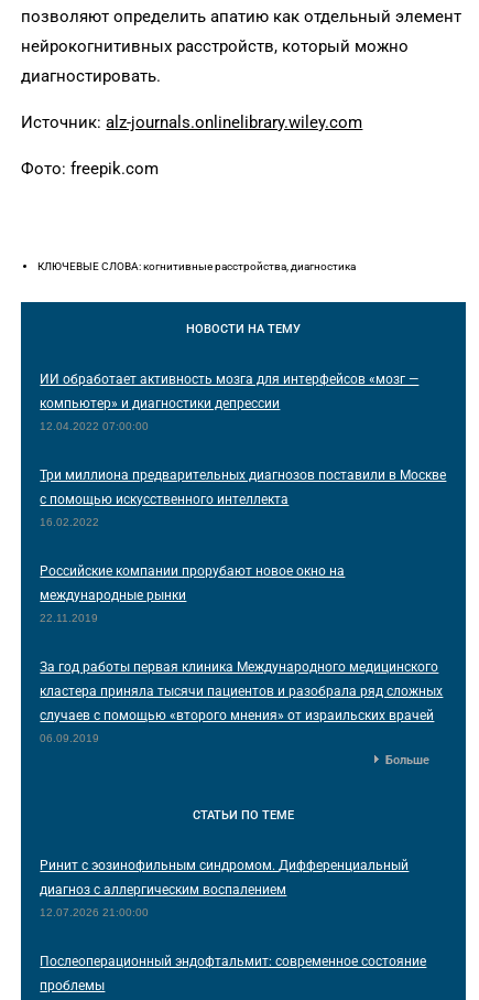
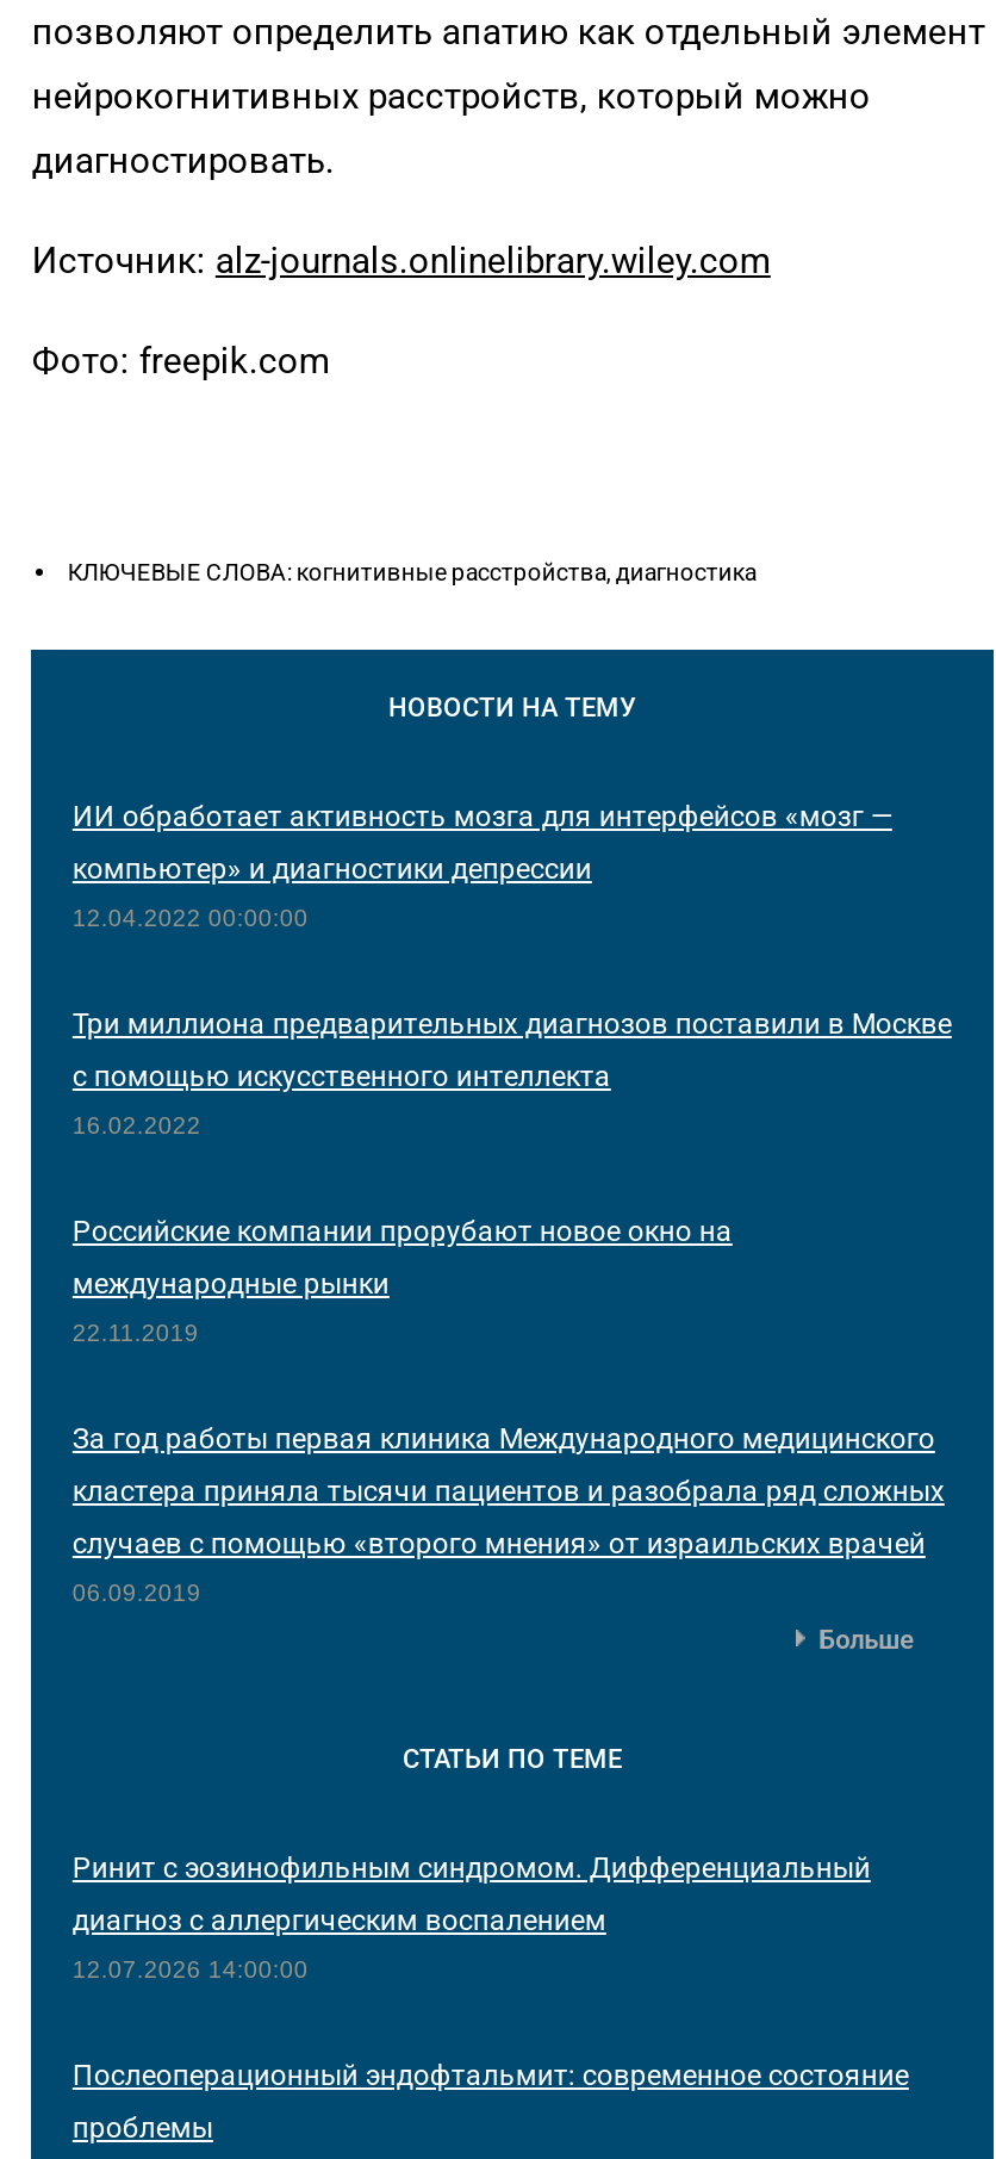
[40,420,149,432] 12.04.2022 07:00:00 -> [72,905,308,931] 12.04.2022 00:00:00
[40,906,149,918] 12.07.2026 21:00:00 -> [72,1956,308,1983] 12.07.2026 14:00:00

